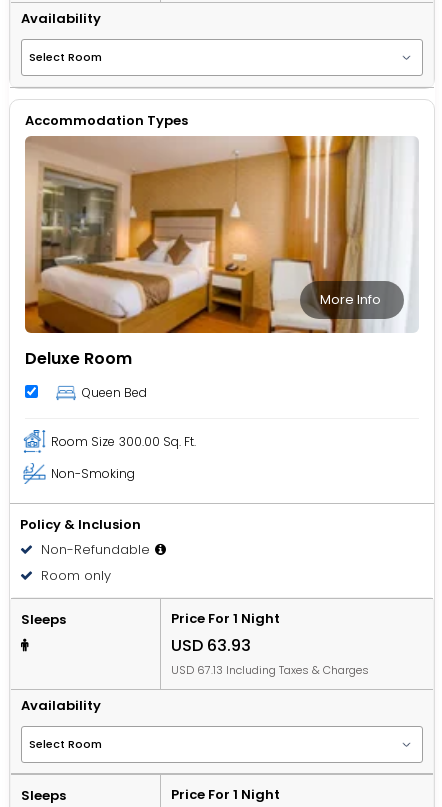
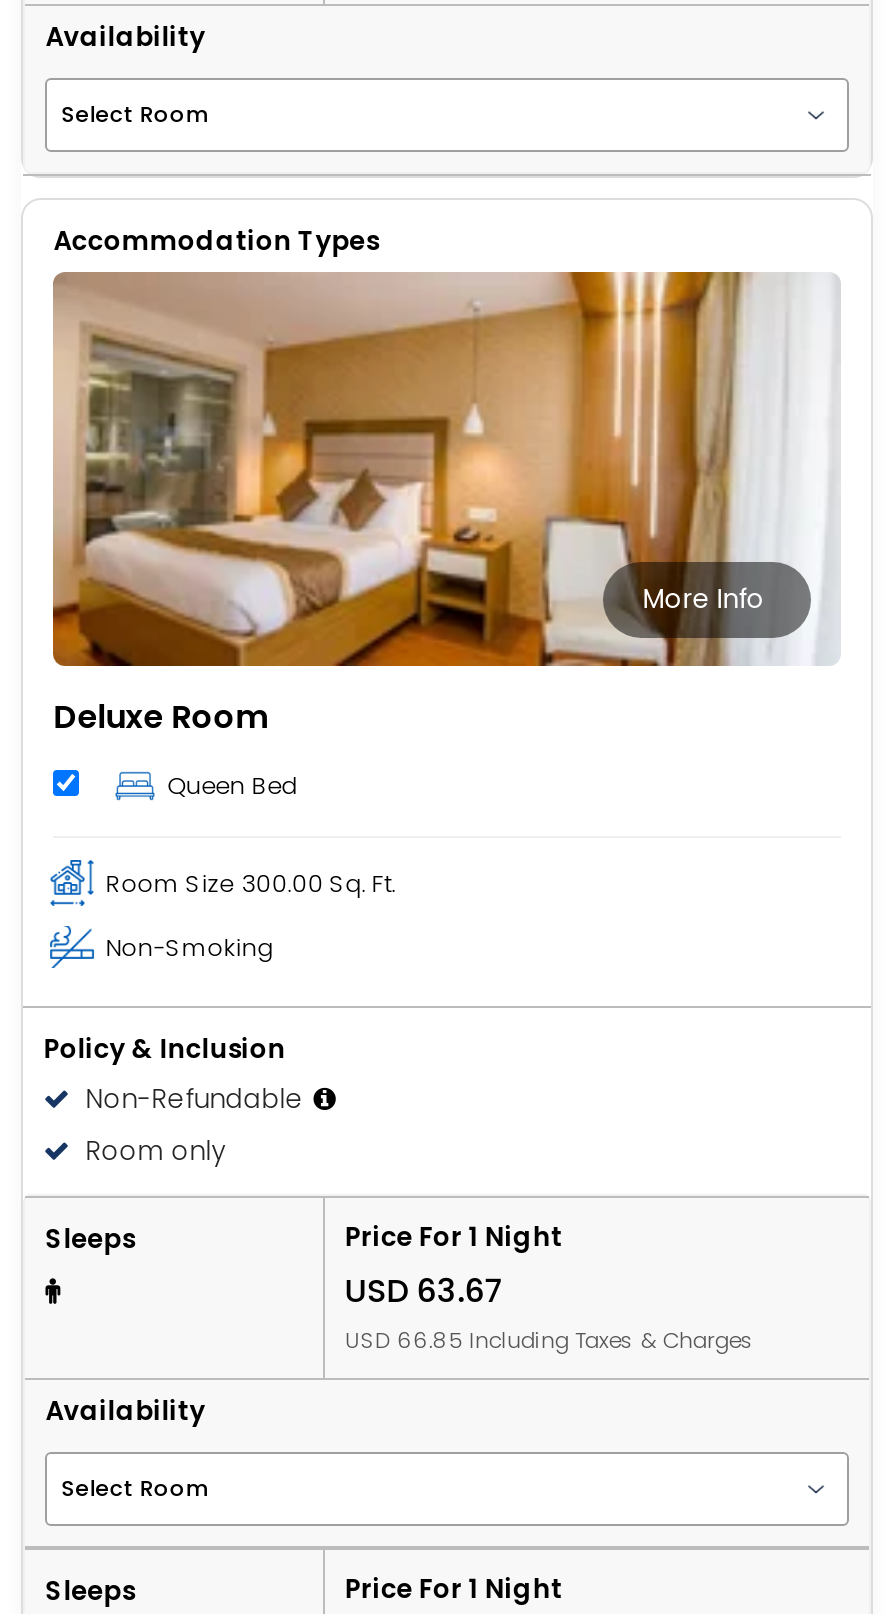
[171,634,251,657] USD 63.93 -> [345,1267,505,1313] USD 63.67
[171,662,369,678] USD 67.13 Including Taxes & Charges -> [345,1323,755,1355] USD 66.85 Including Taxes & Charges

